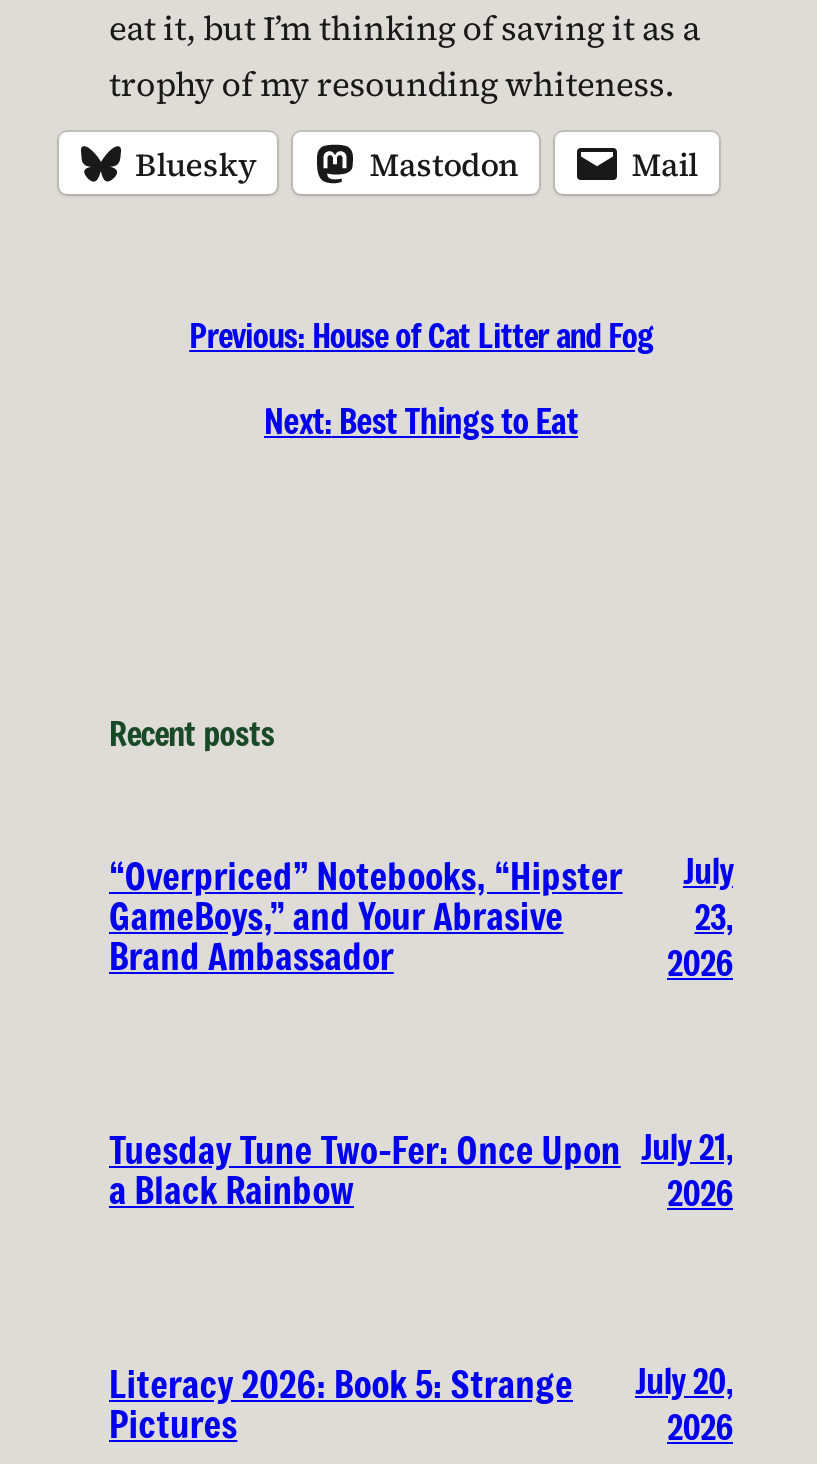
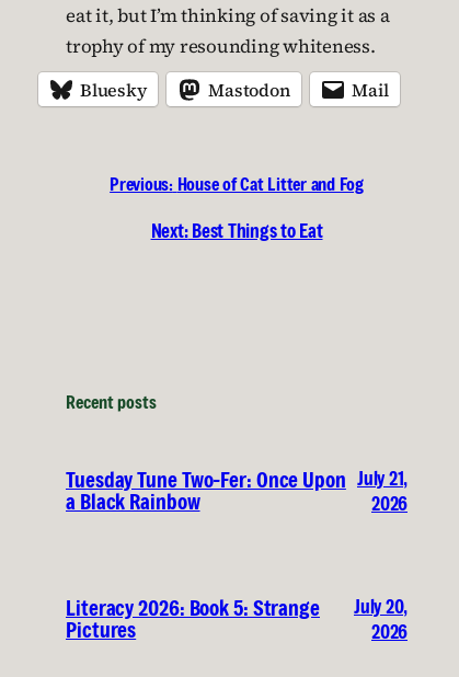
[109,852,623,980] “Overpriced” Notebooks, “Hipster | GameBoys,” and Your Abrasive | Brand Ambassador -> none
[667,847,733,985] July | 23, | 2026 -> none

